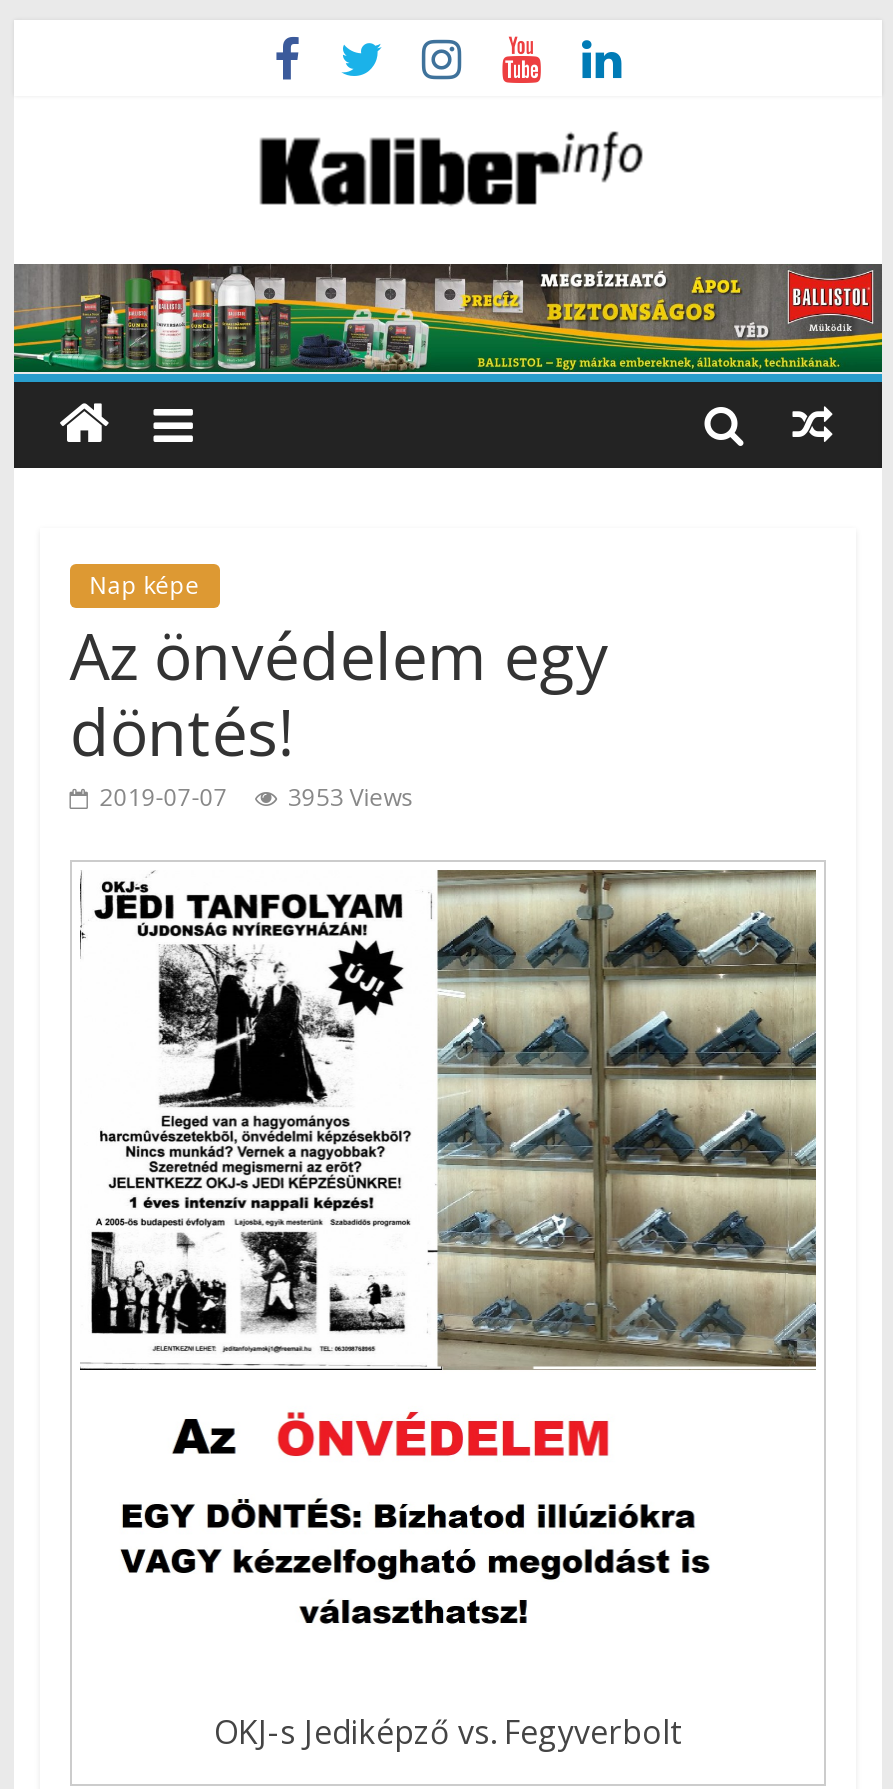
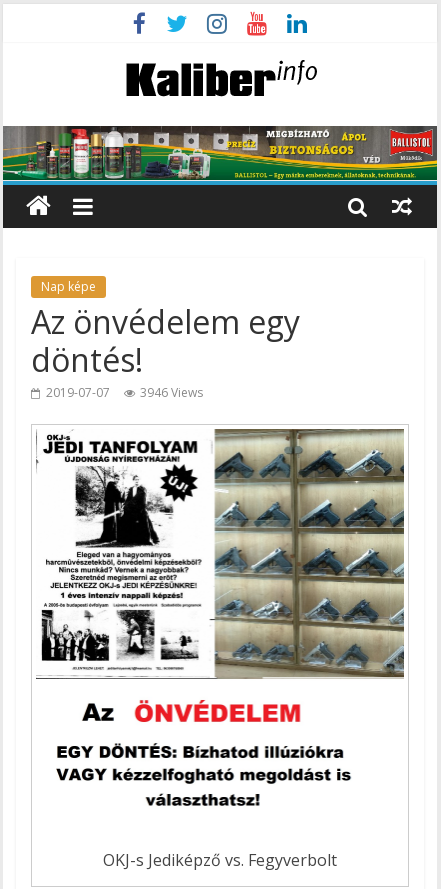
[100,779,414,813] 2019-07-07 3953 Views -> [46,384,203,401] 2019-07-07 3946 Views

